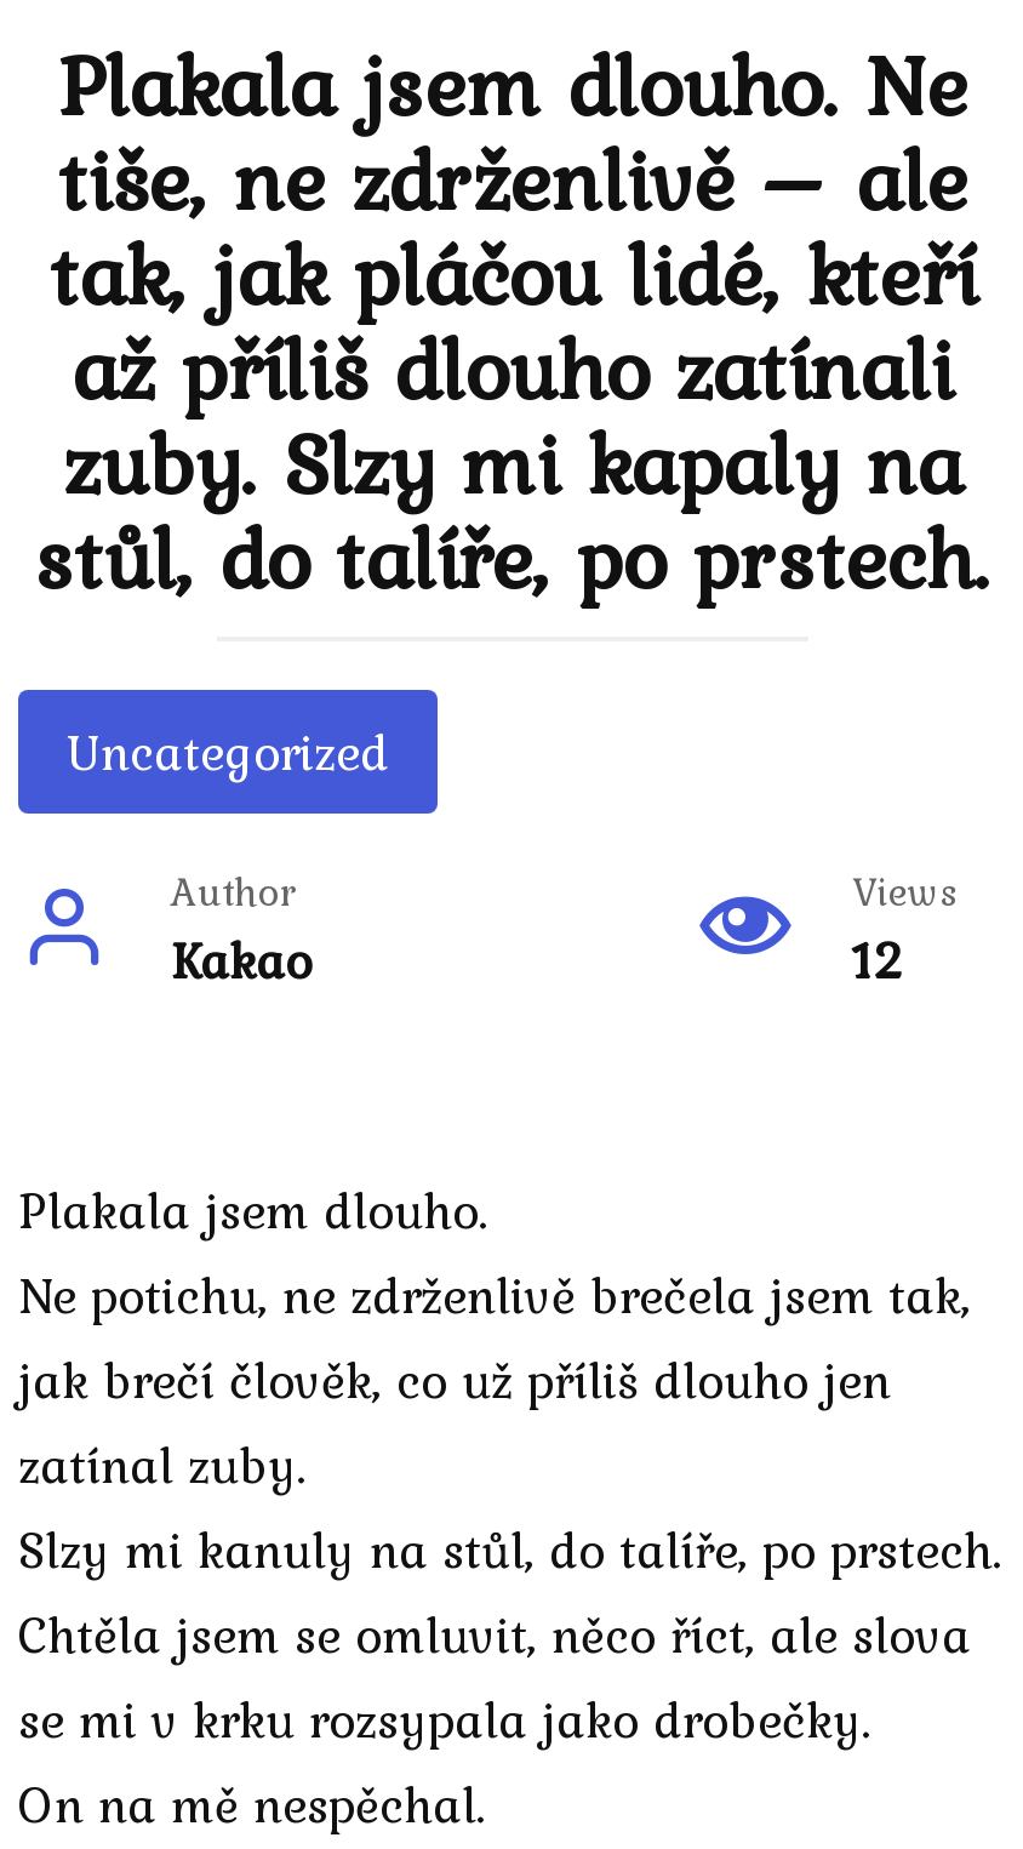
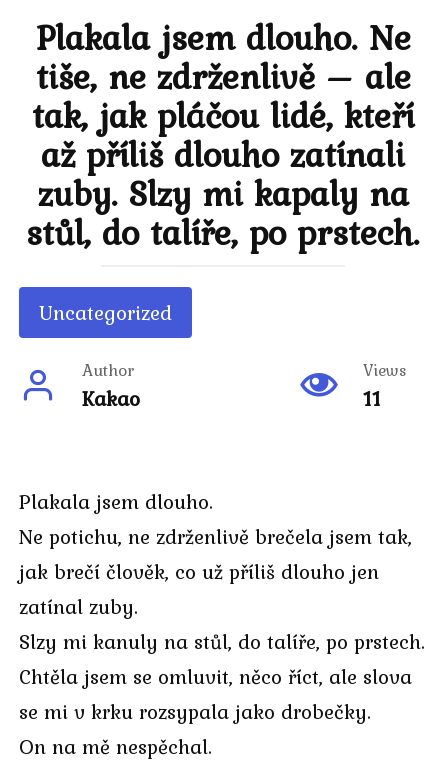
[852,923,903,998] 12 -> [363,383,381,414] 11

